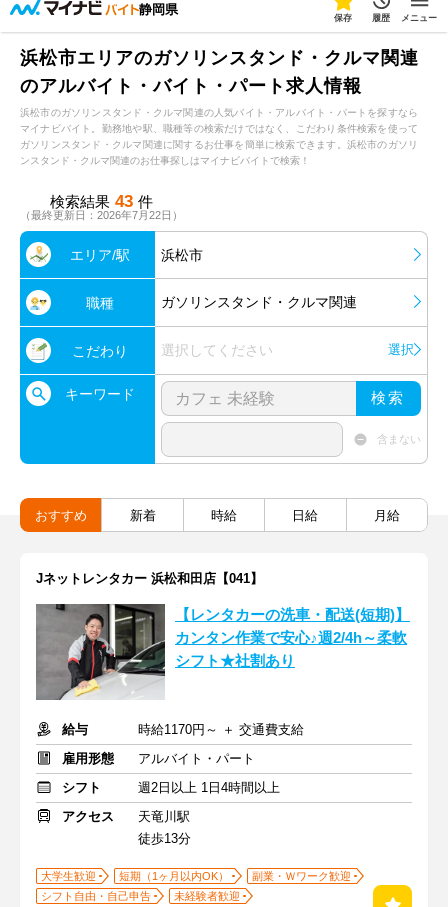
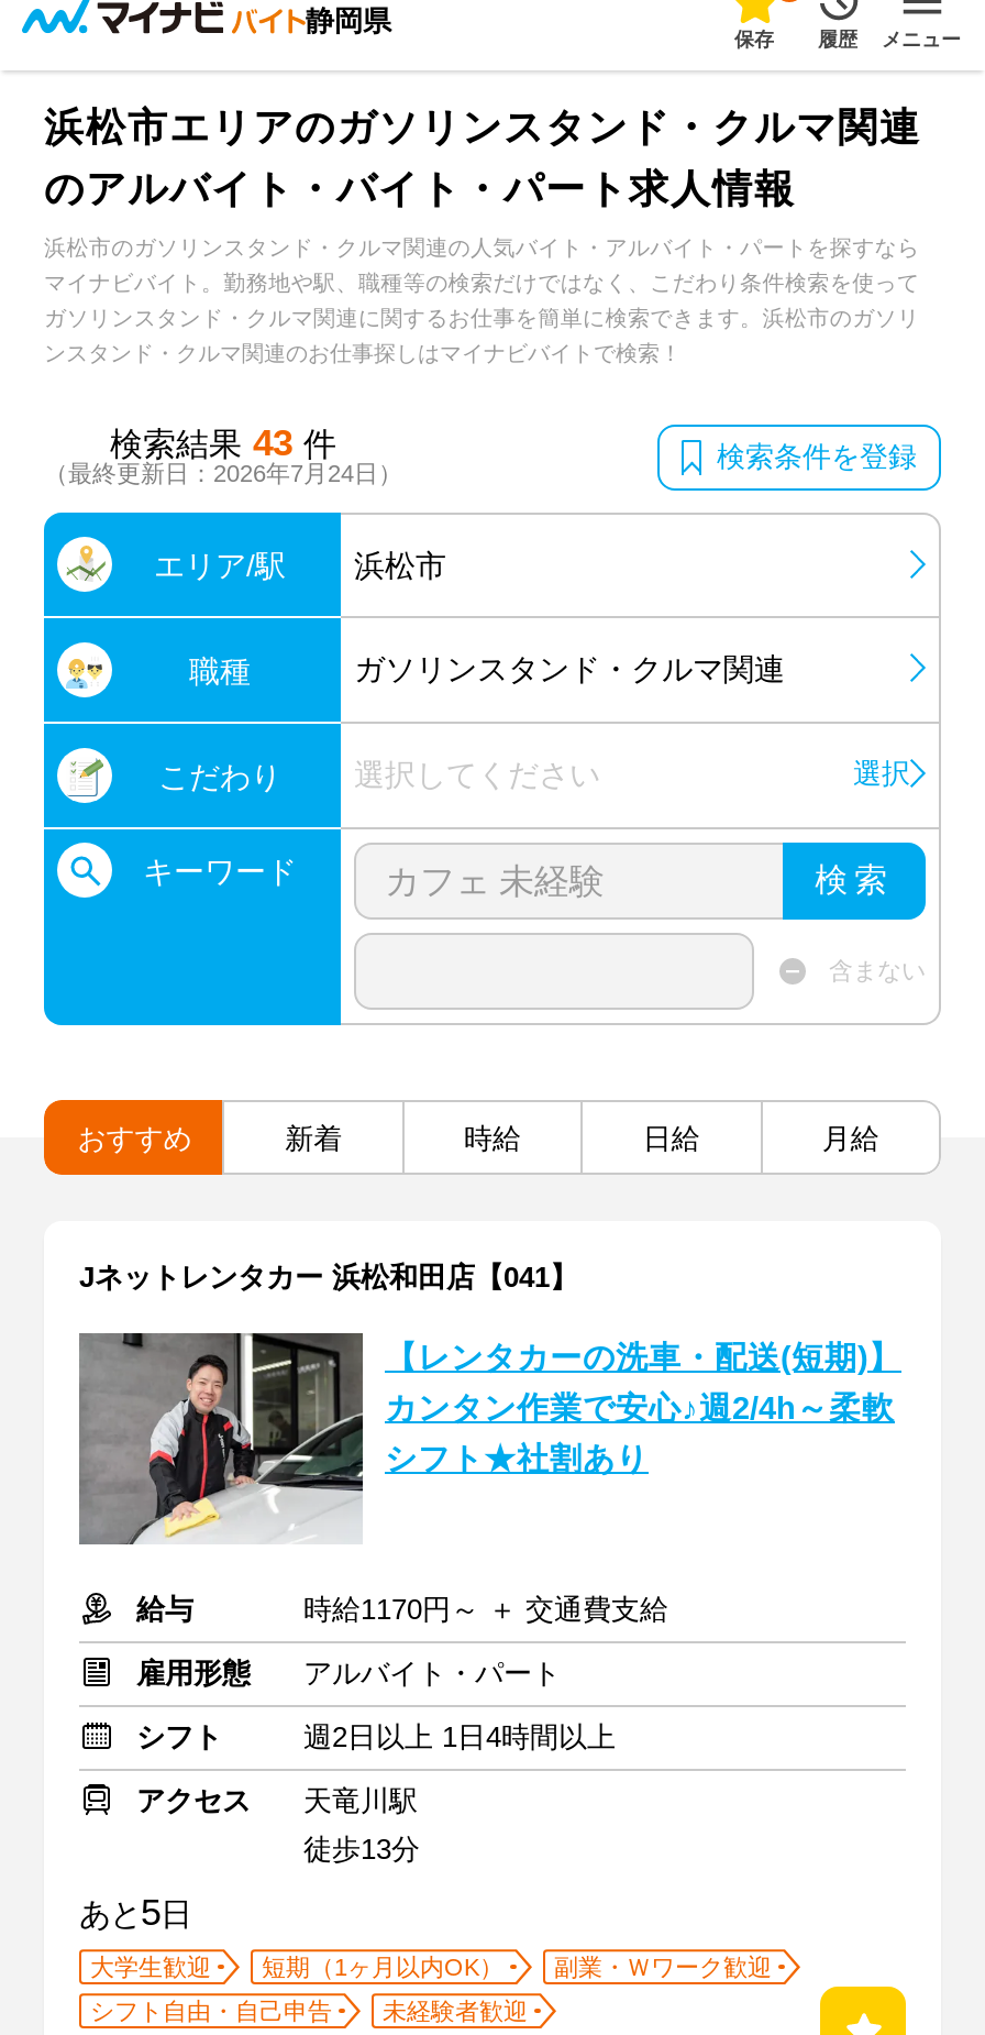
[20,209,183,221] （最終更新日：2026年7月22日） -> [44,440,917,486] （最終更新日：2026年7月24日） | 検索条件を登録
none -> [79,1892,191,1934] あと5日

